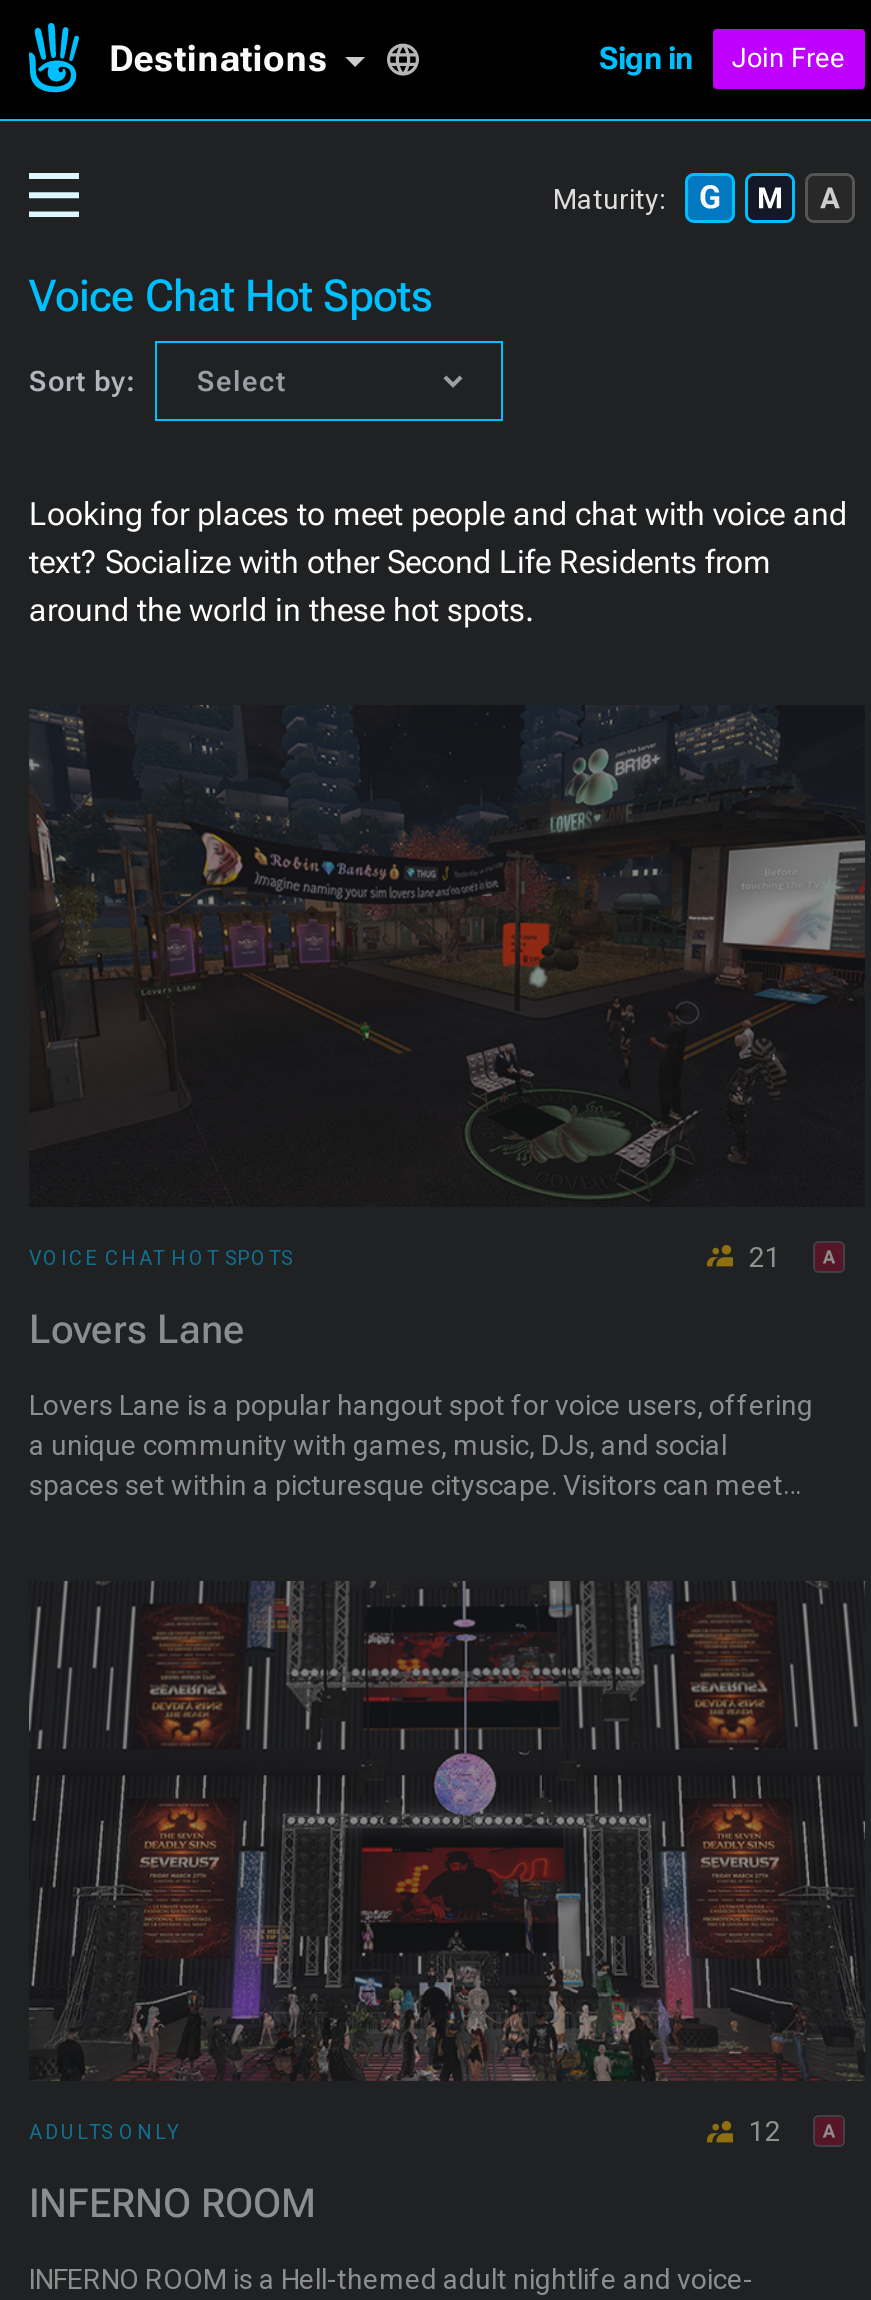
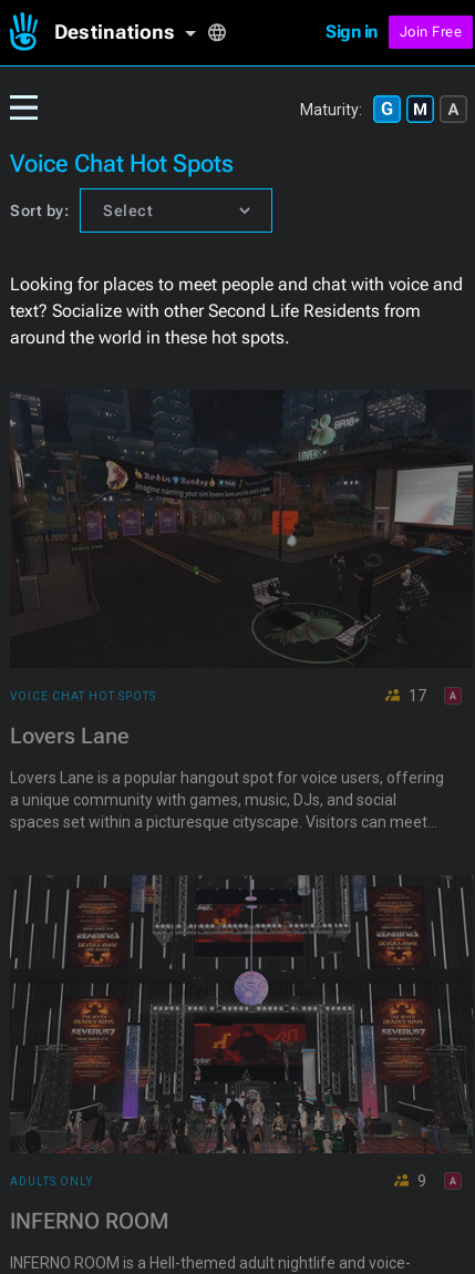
[749,1240,781,1272] 21 -> [409,687,426,704] 17
[749,2116,781,2148] 12 -> [417,1172,426,1189] 9

